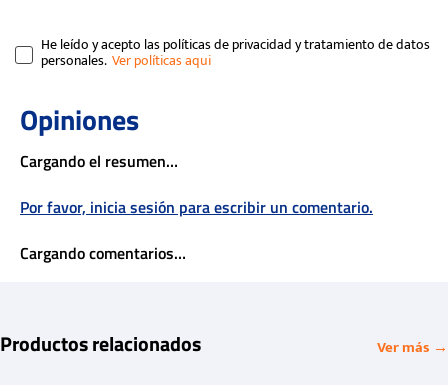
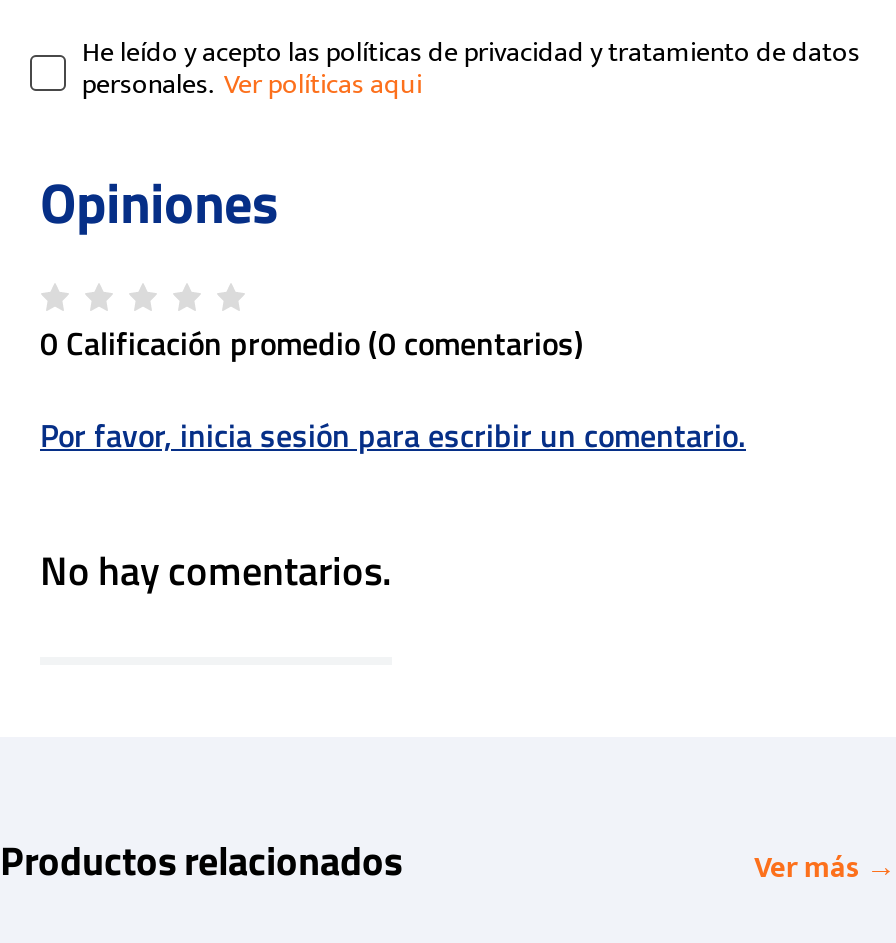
[20,149,178,173] Cargando el resumen… -> [40,320,584,368] 0 Calificación promedio (0 comentarios)
[20,241,186,265] Cargando comentarios… -> [40,540,392,602] No hay comentarios.

